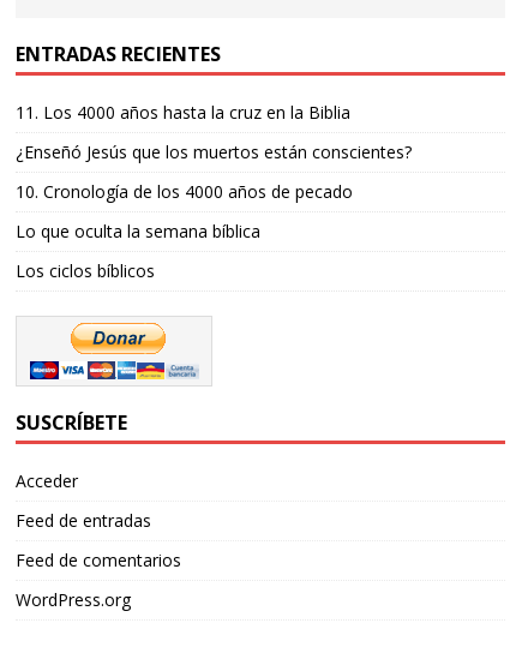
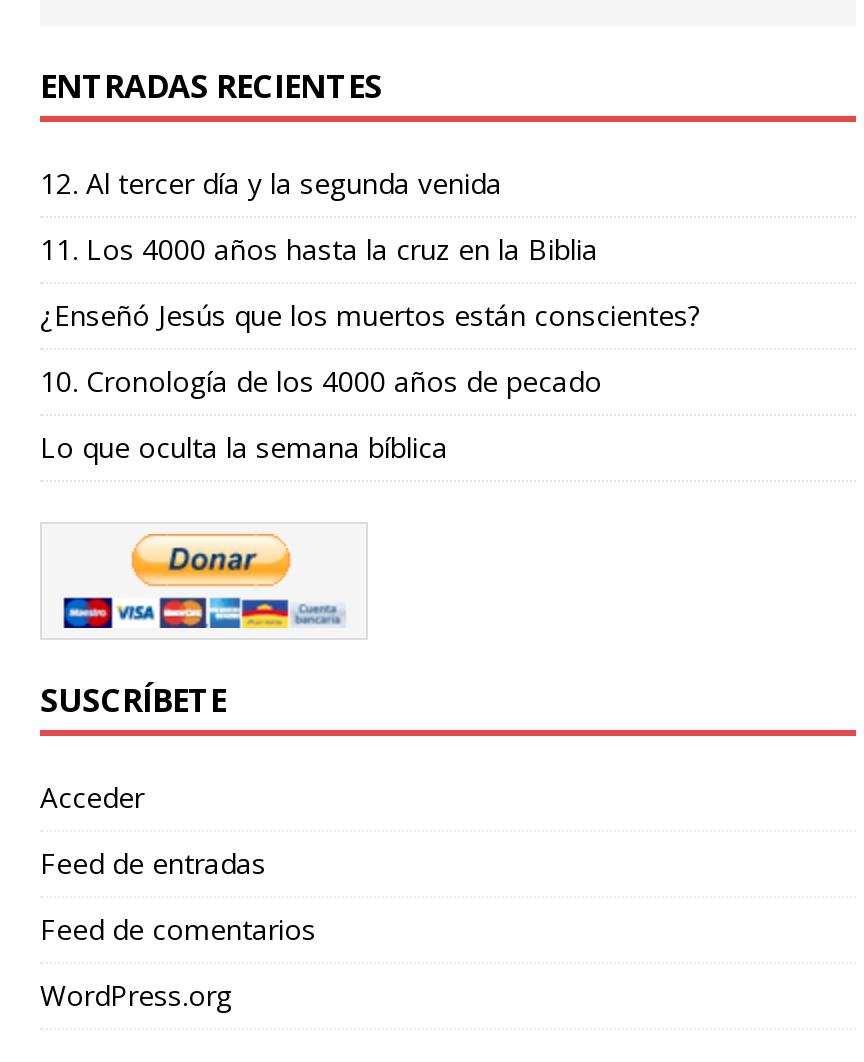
none -> [40,164,502,202] 12. Al tercer día y la segunda venida
moved [16,101,412,242] -> [40,230,700,466]: 11. Los 4000 años hasta la cruz en la Biblia | ¿Enseñó Jesús que los muertos están conscientes? | 10. Cronología de los 4000 años de pecado | Lo que oculta la semana bíblica
[16,259,155,282] Los ciclos bíblicos -> none

